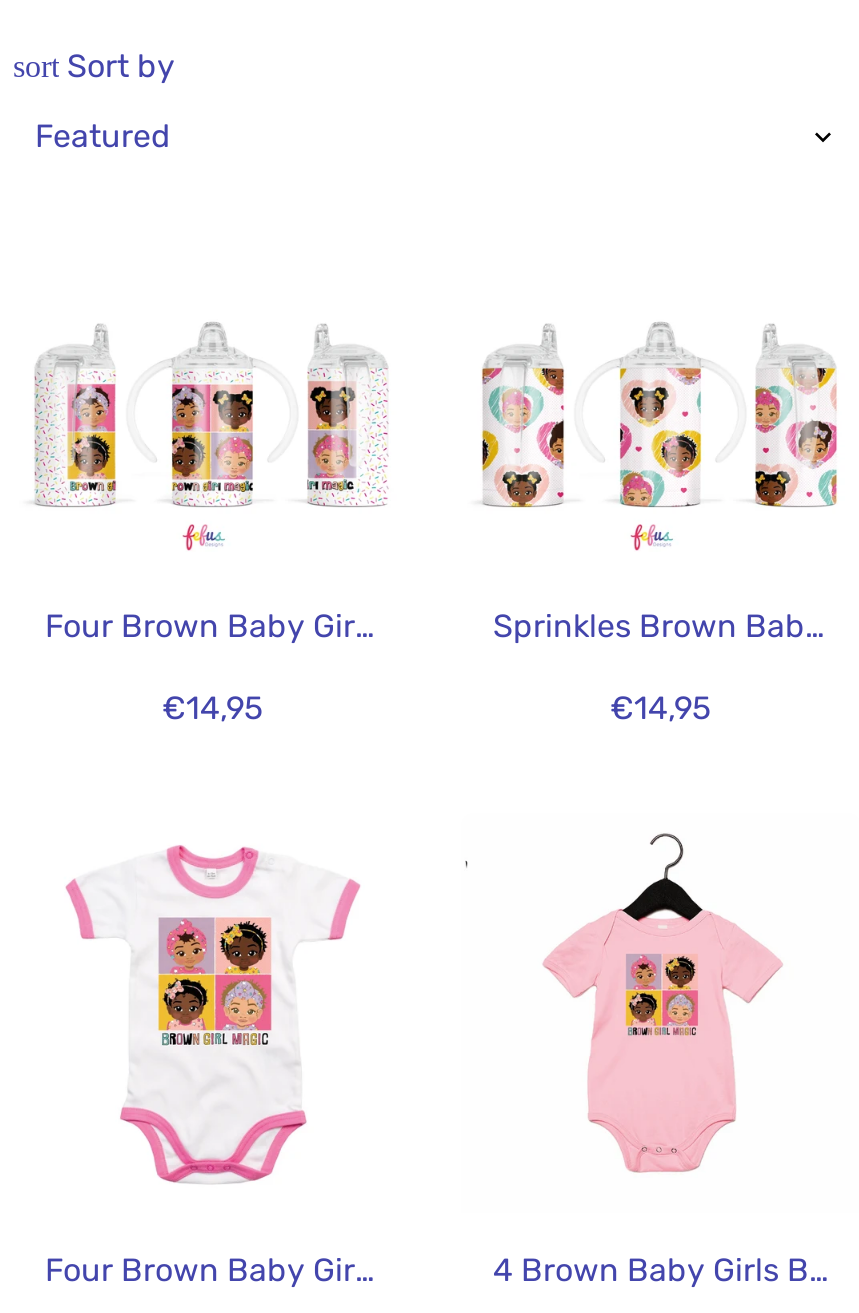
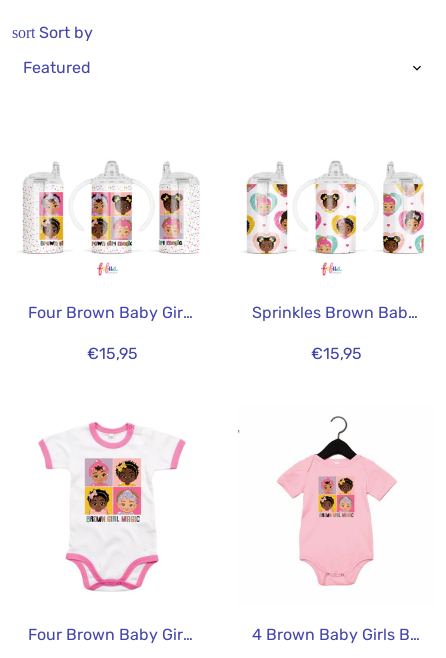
[162,688,264,726] €14,95 -> [86,343,137,362] €15,95
[610,688,712,726] €14,95 -> [310,343,361,362] €15,95

